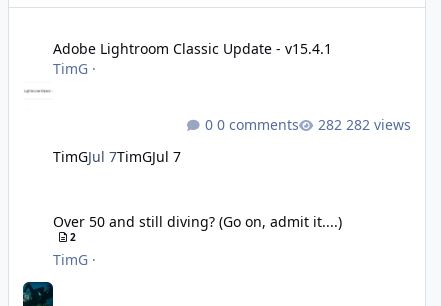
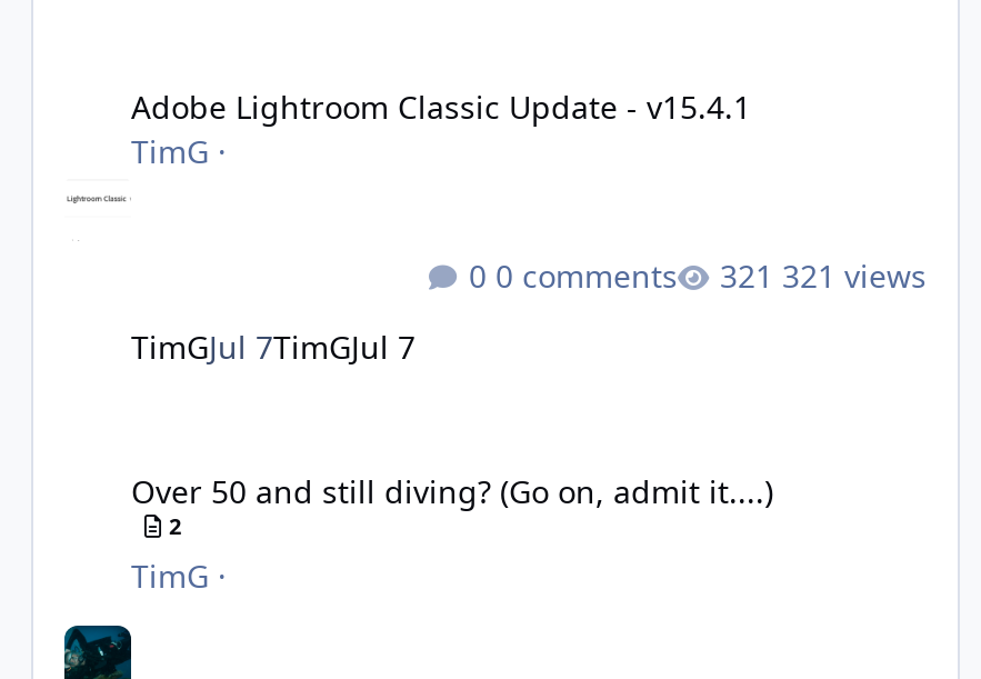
[346,115,411,134] 282 views -> [782,255,927,297] 321 views

